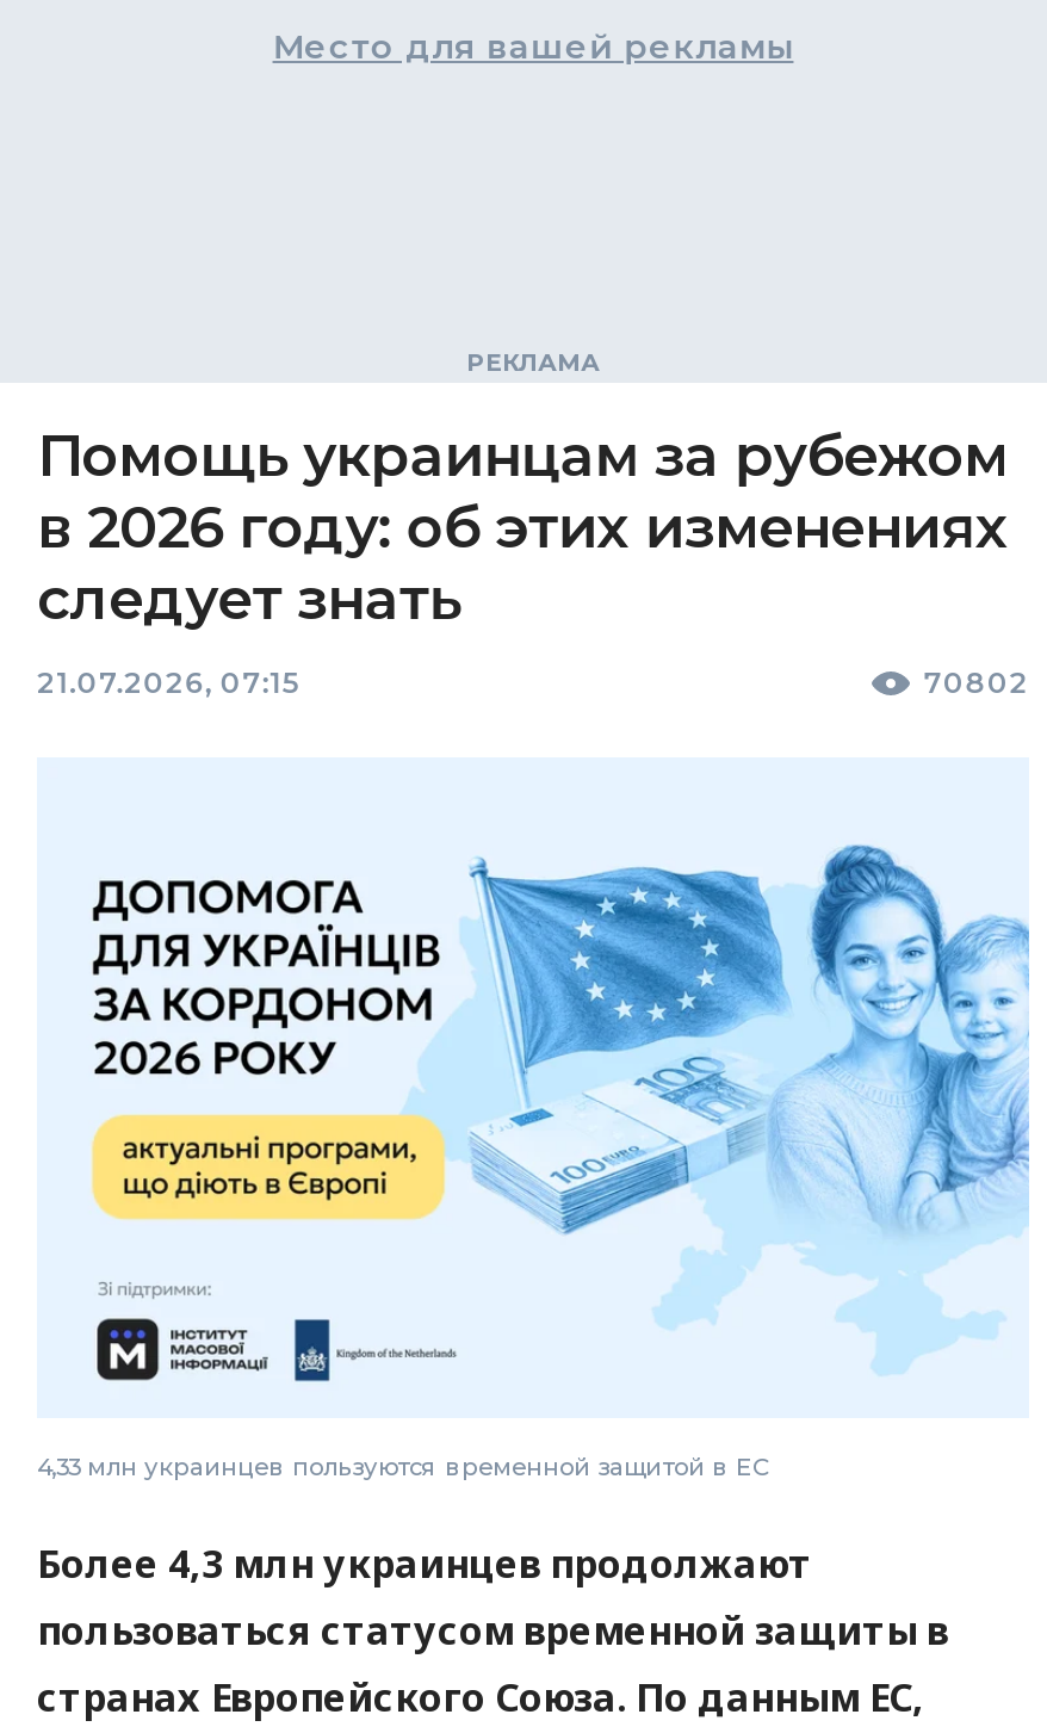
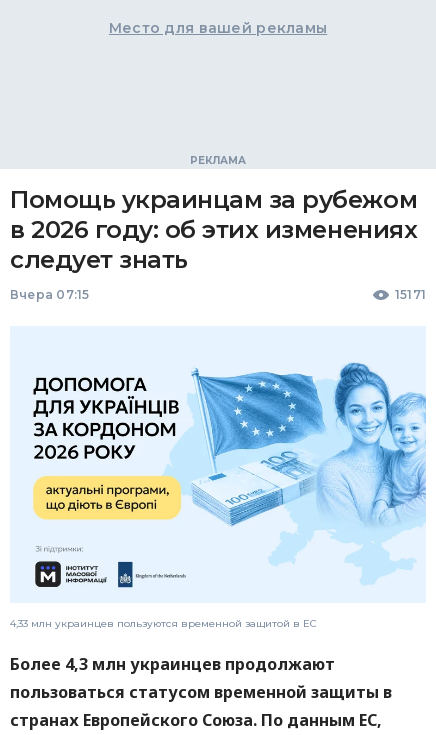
[37,665,1029,700] 21.07.2026, 07:15 | 70802 -> [10,287,426,302] Вчера 07:15 | 15171

